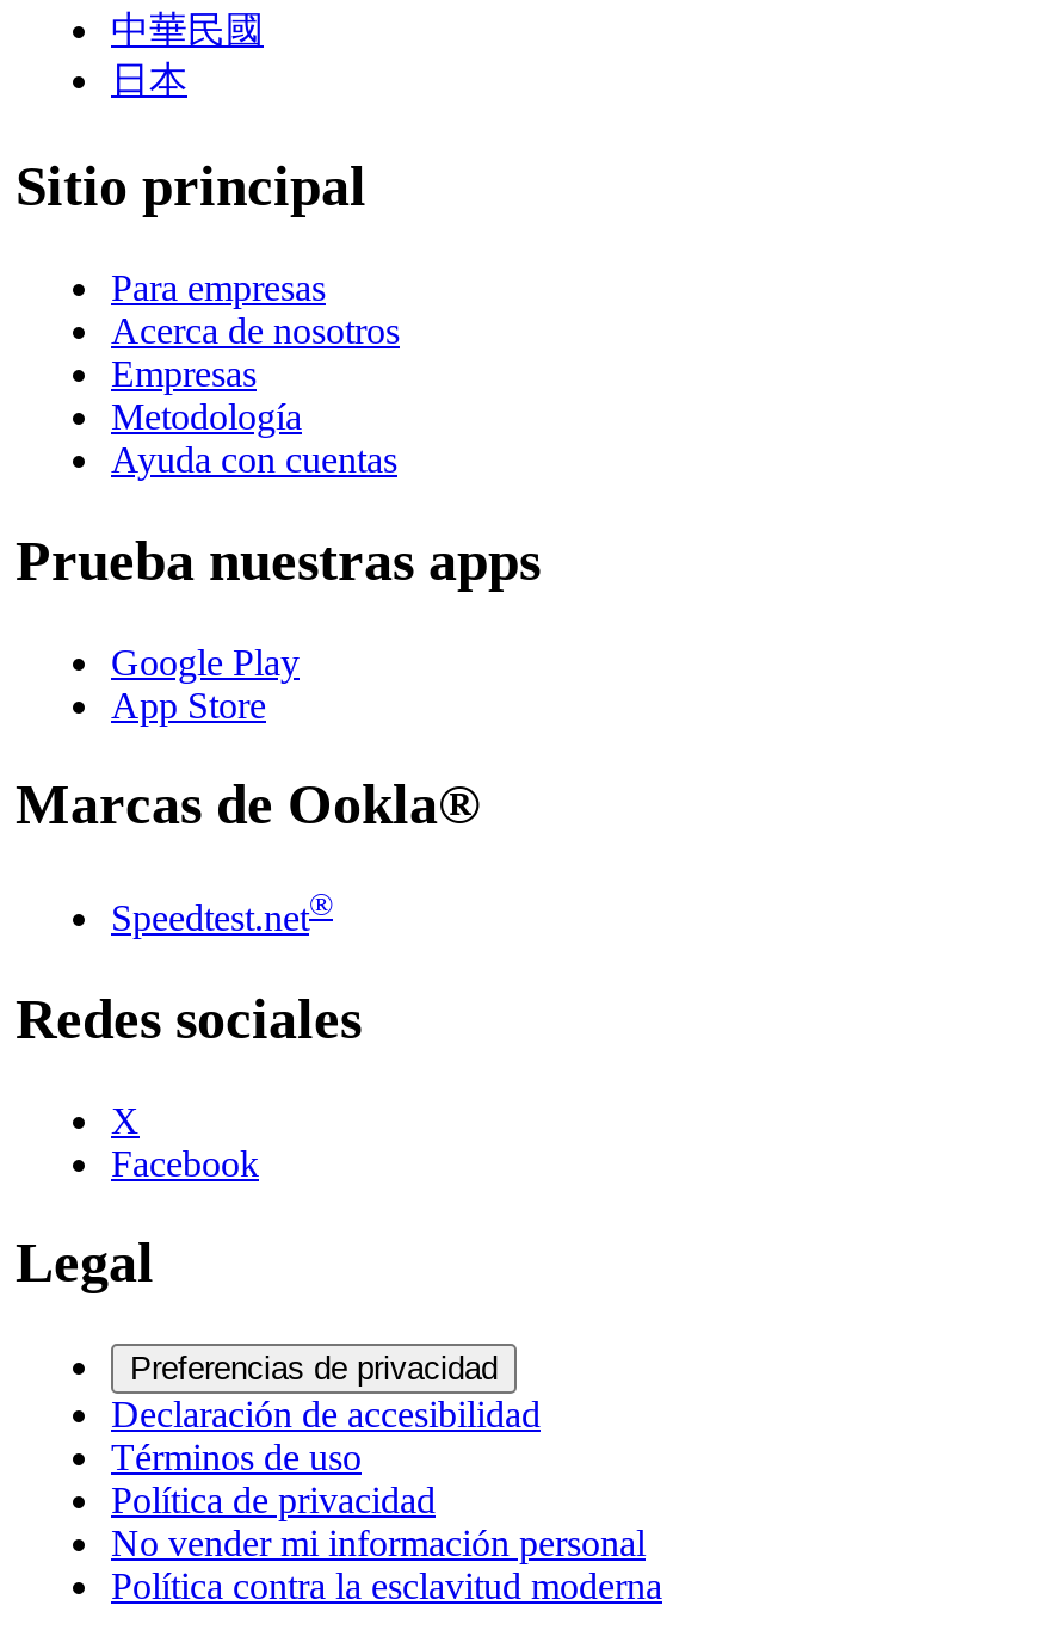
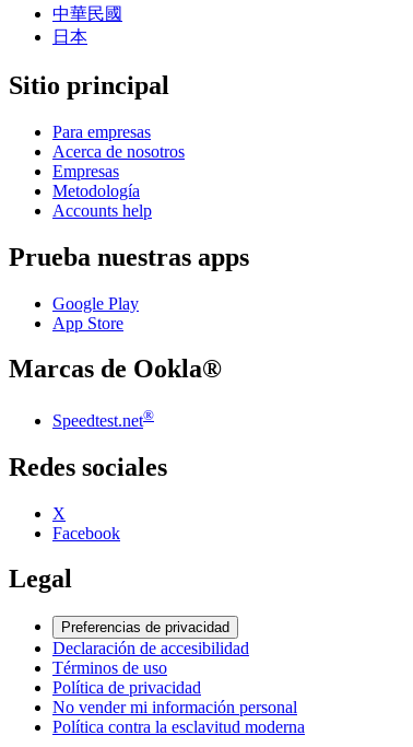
[111,439,397,479] Ayuda con cuentas -> [52,201,152,220] Accounts help

